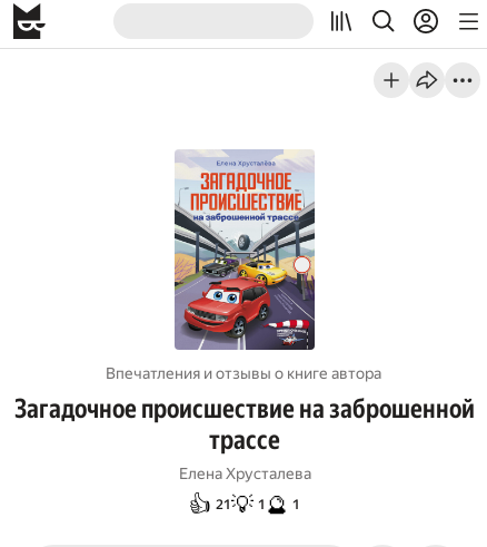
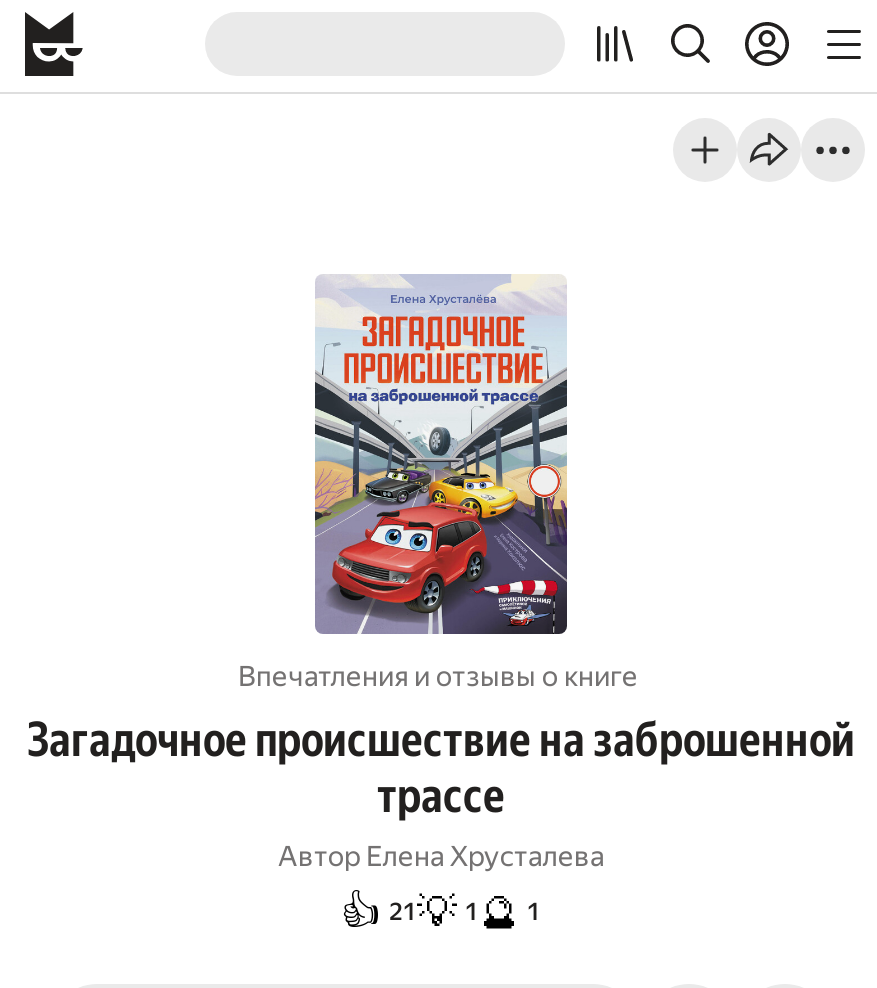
[105,364,381,382] Впечатления и отзывы о книге автора -> [238,660,638,692] Впечатления и отзывы о книге
[178,465,311,482] Елена Хрусталева -> [278,840,604,872] Автор Елена Хрусталева

